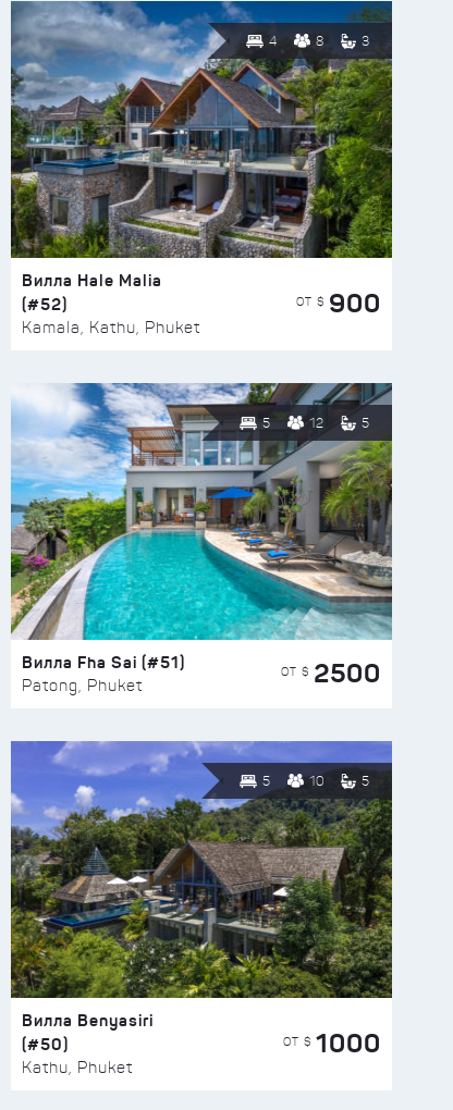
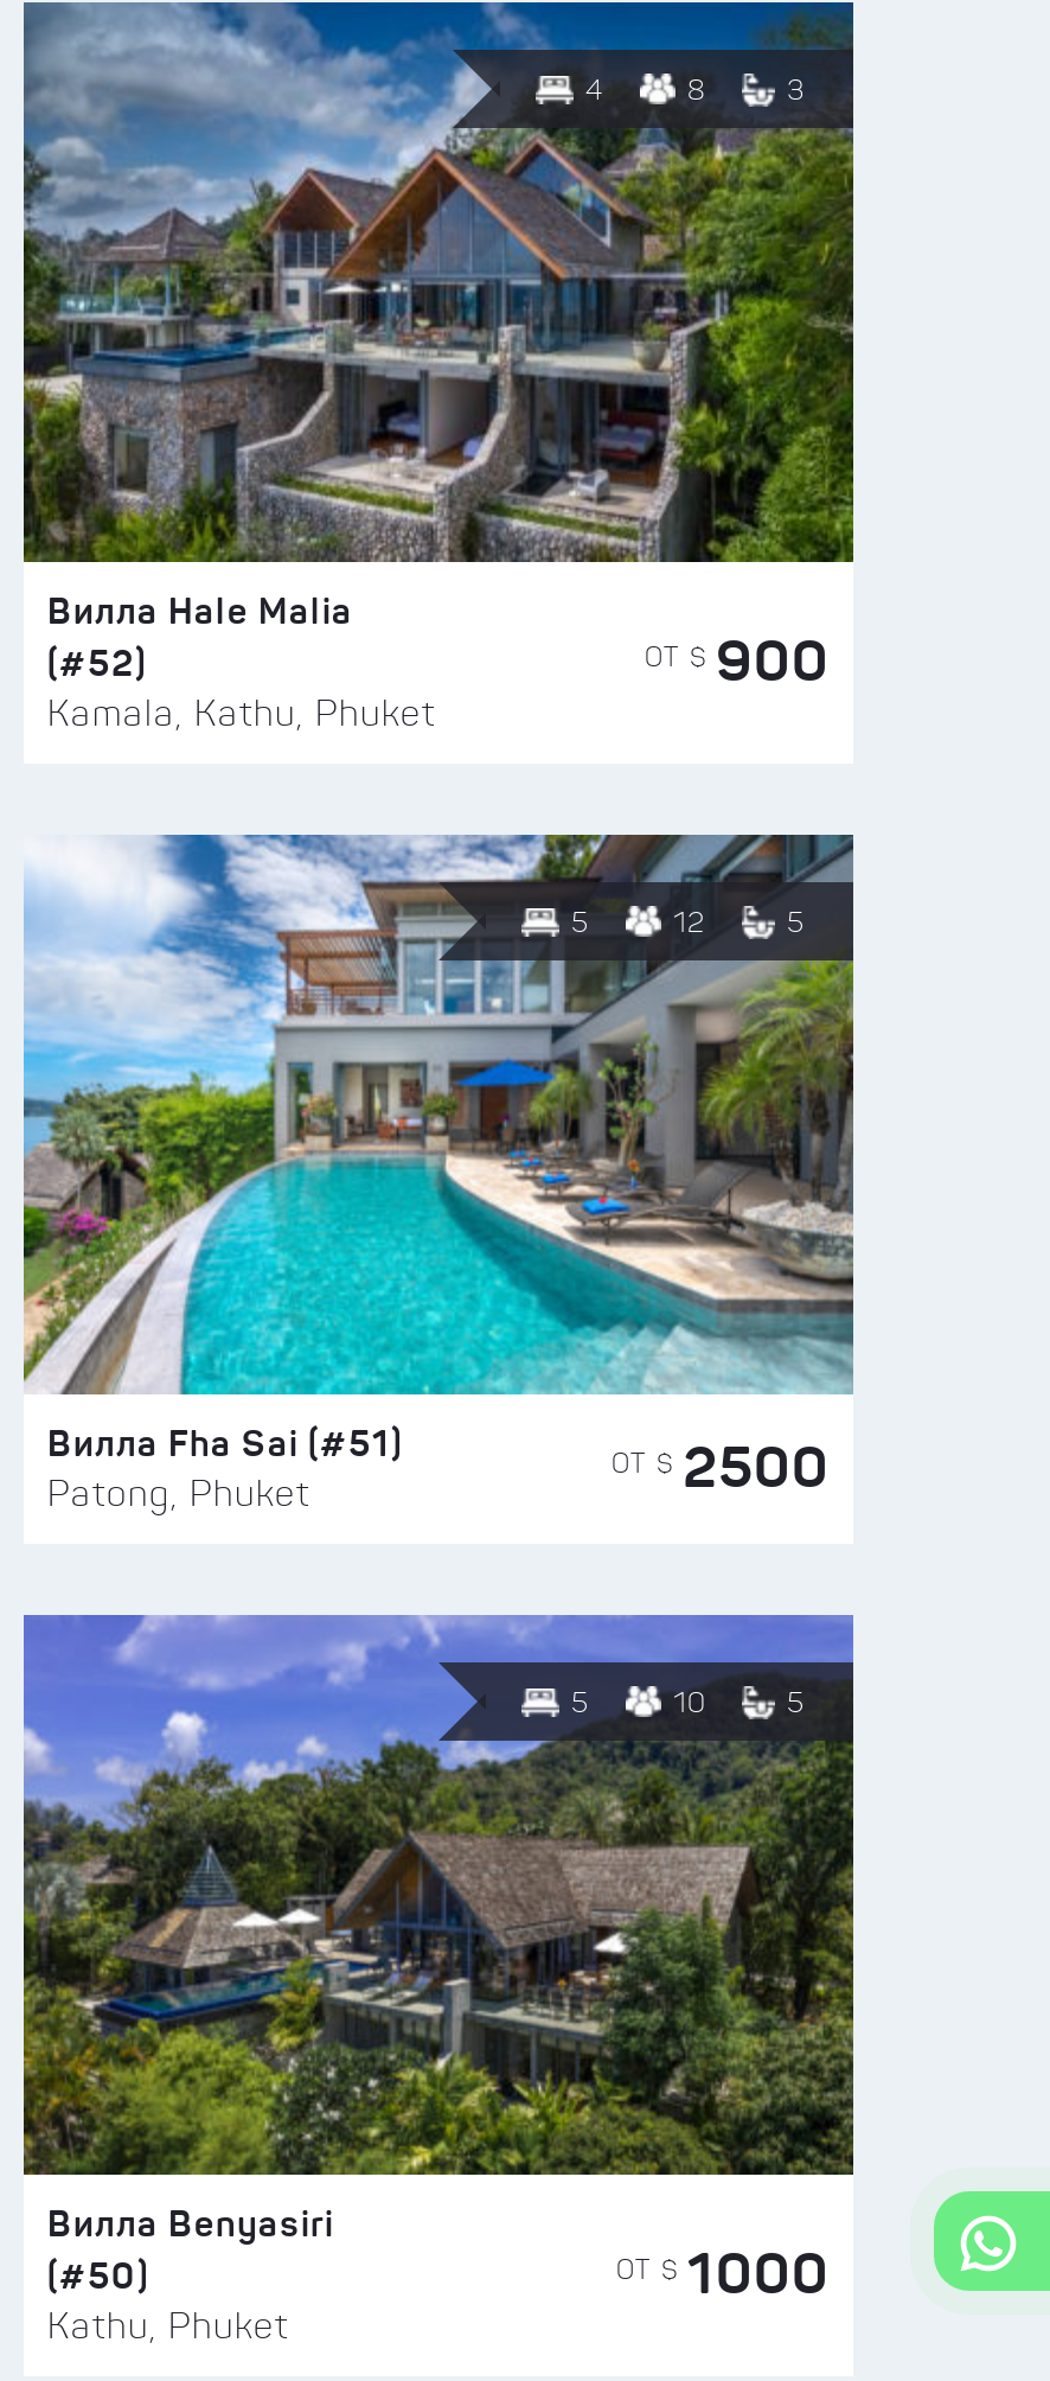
none -> [931,2189,1043,2293] [image]

